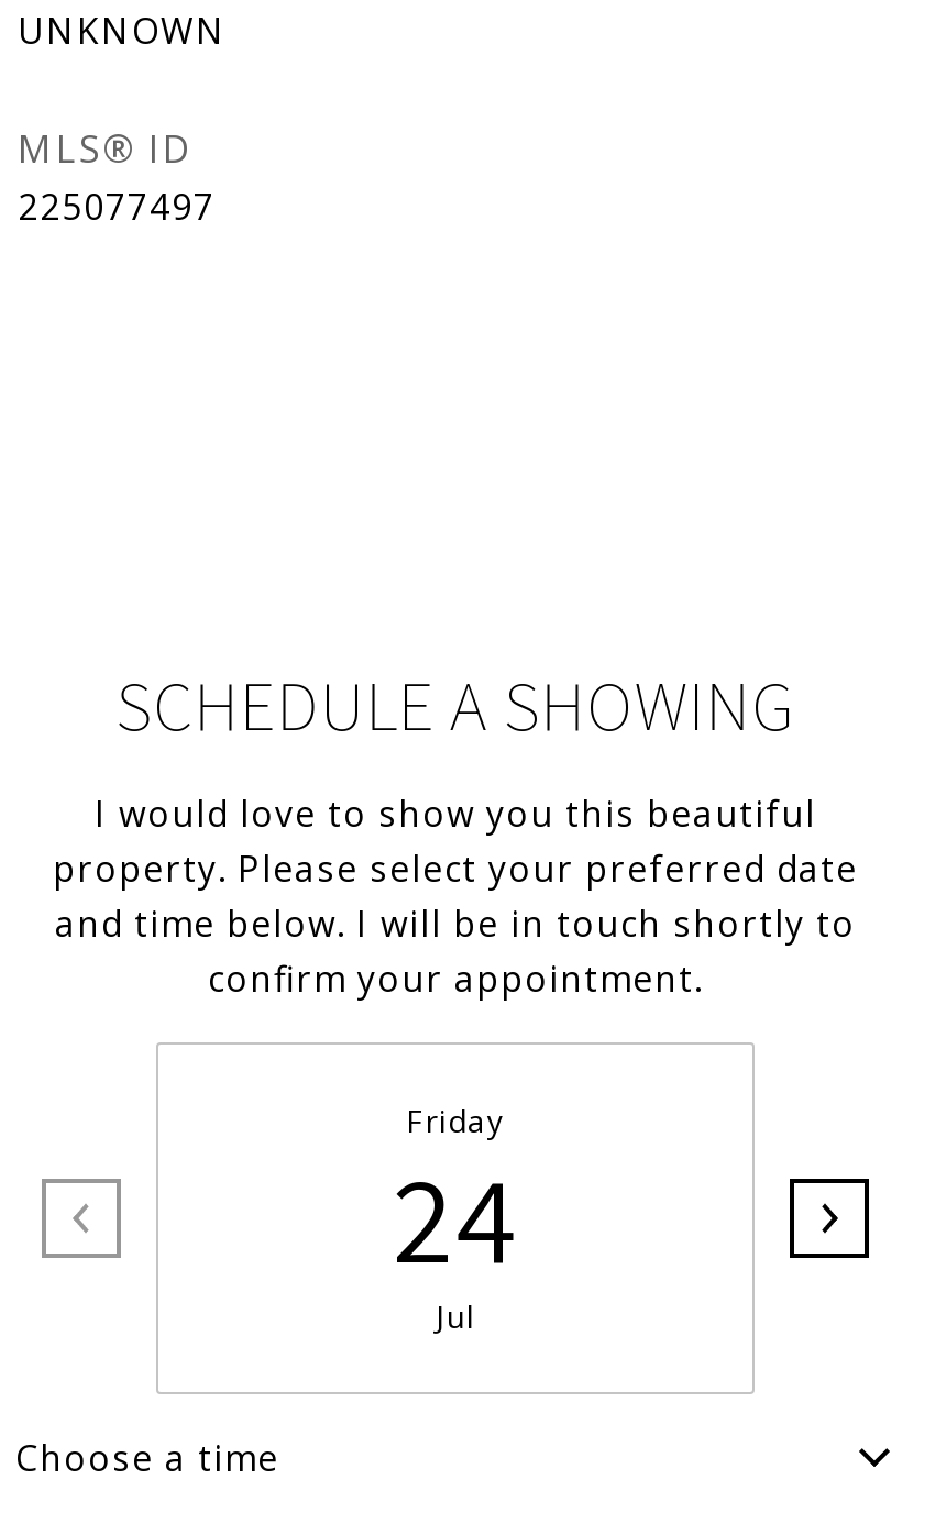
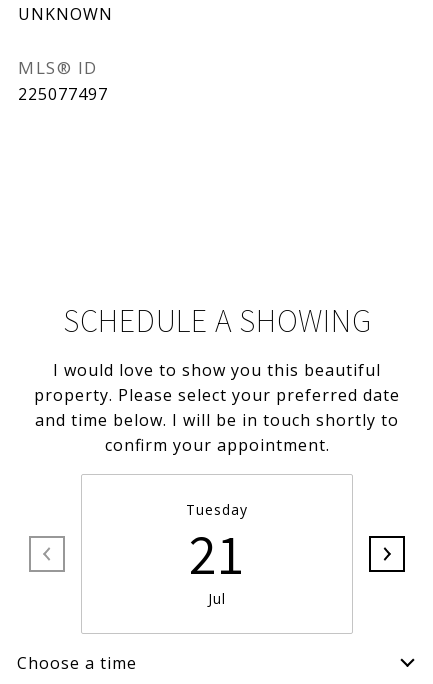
[393,1100,518,1297] Friday | 24 -> [186,500,248,590] Tuesday | 21

